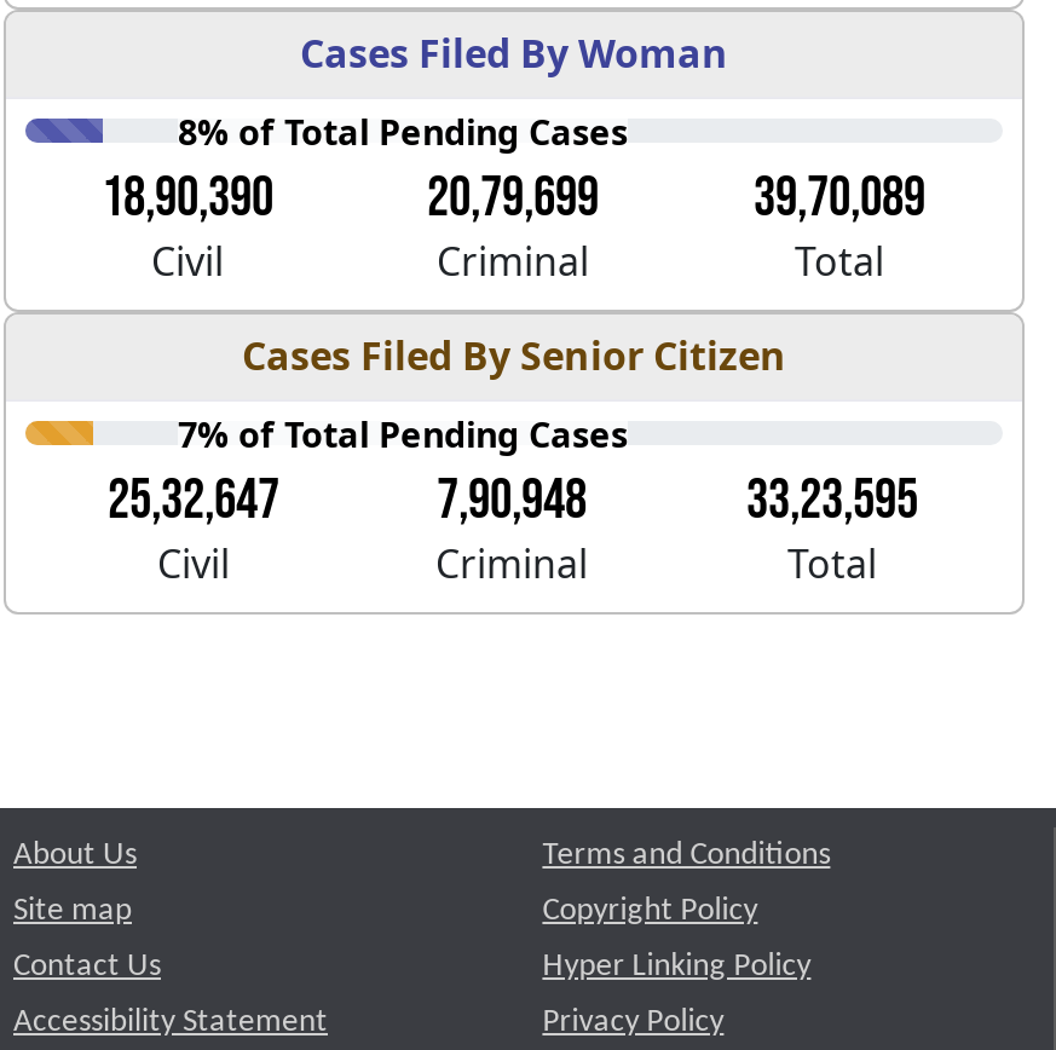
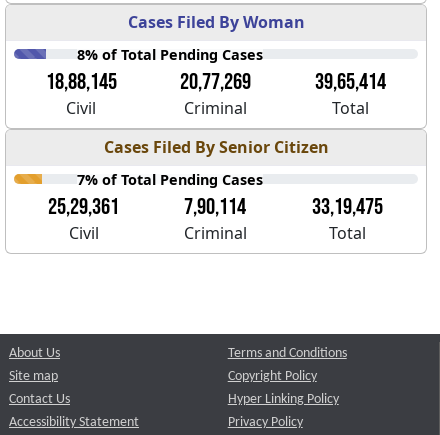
[102,165,273,233] 18,90,390 -> [45,68,116,96] 18,88,145
[427,165,599,233] 20,79,699 -> [180,68,251,96] 20,77,269
[754,165,925,233] 39,70,089 -> [315,68,386,96] 39,65,414
[108,467,279,535] 25,32,647 -> [48,193,119,221] 25,29,361
[437,467,587,535] 7,90,948 -> [184,193,246,221] 7,90,114
[746,467,918,535] 33,23,595 -> [312,193,383,221] 33,19,475

